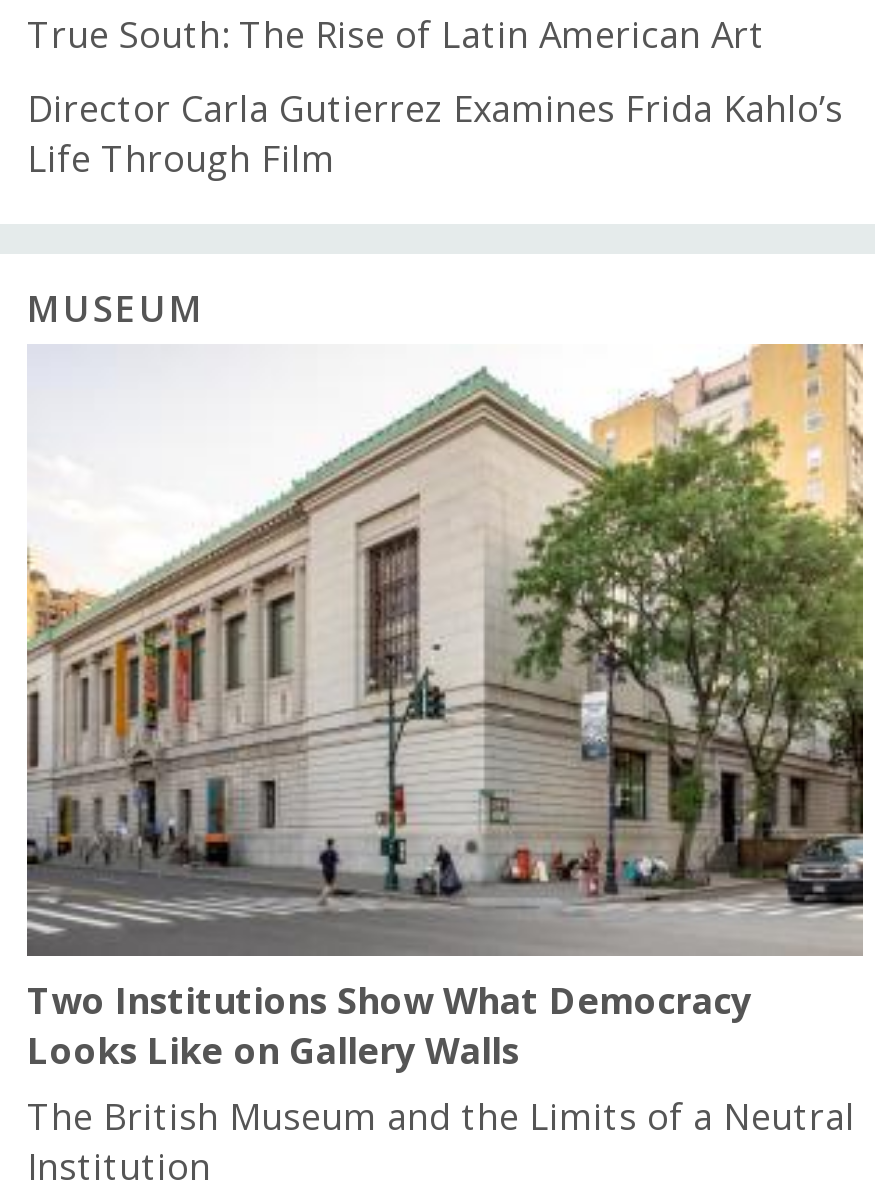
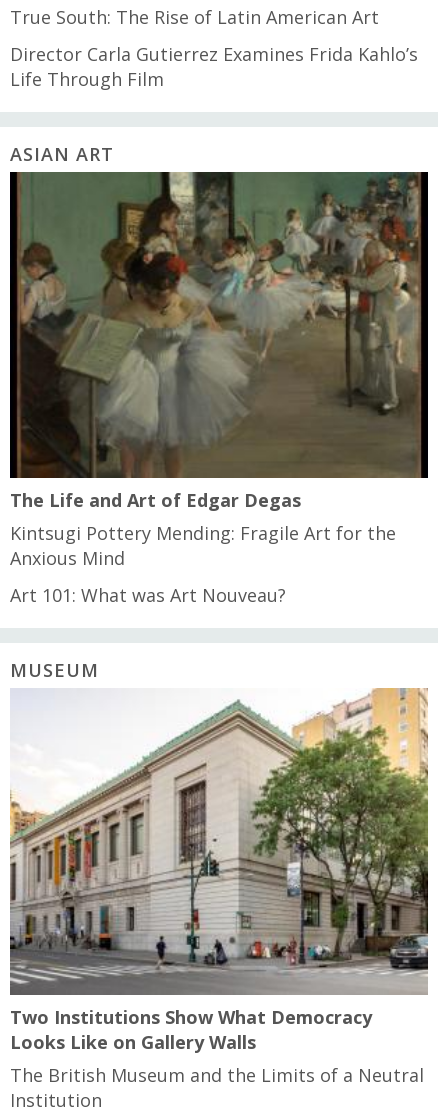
none -> [9,171,429,607] [image] | The Life and Art of Edgar Degas | Kintsugi Pottery Mending: Fragile Art for the | Anxious Mind | Art 101: What was Art Nouveau?
none -> [10,141,114,165] ASIAN ART

